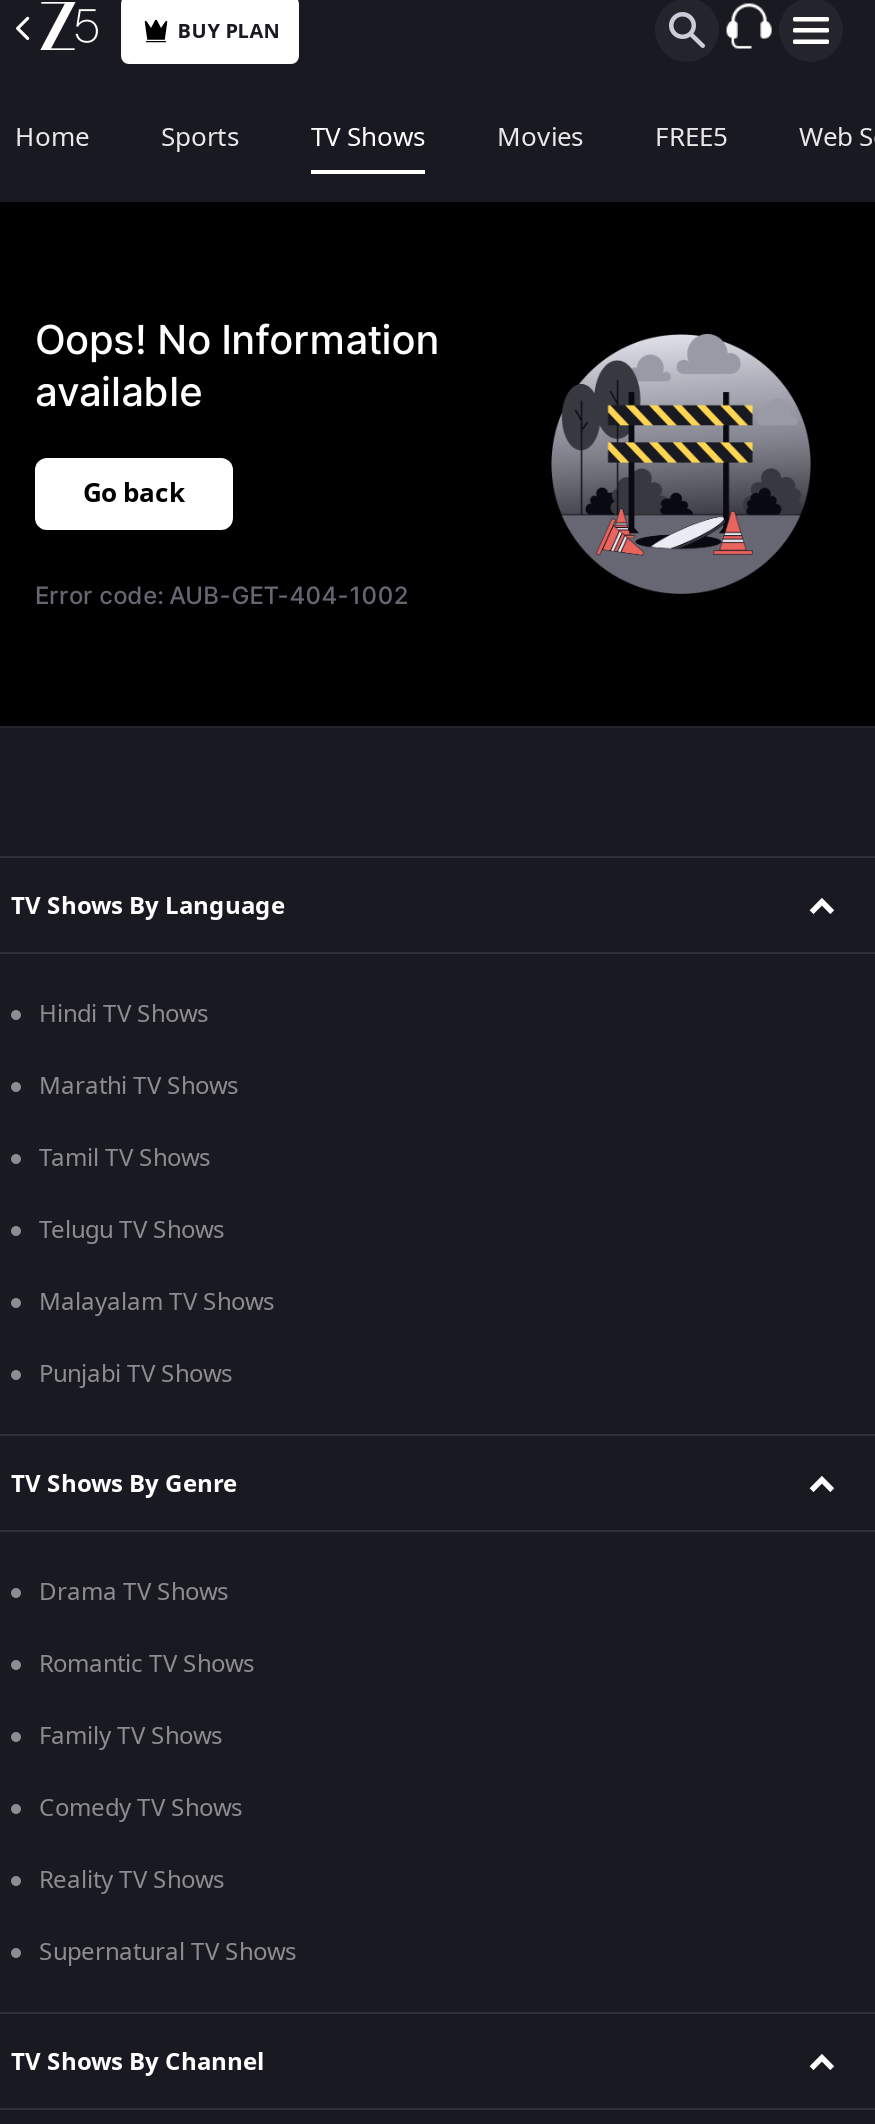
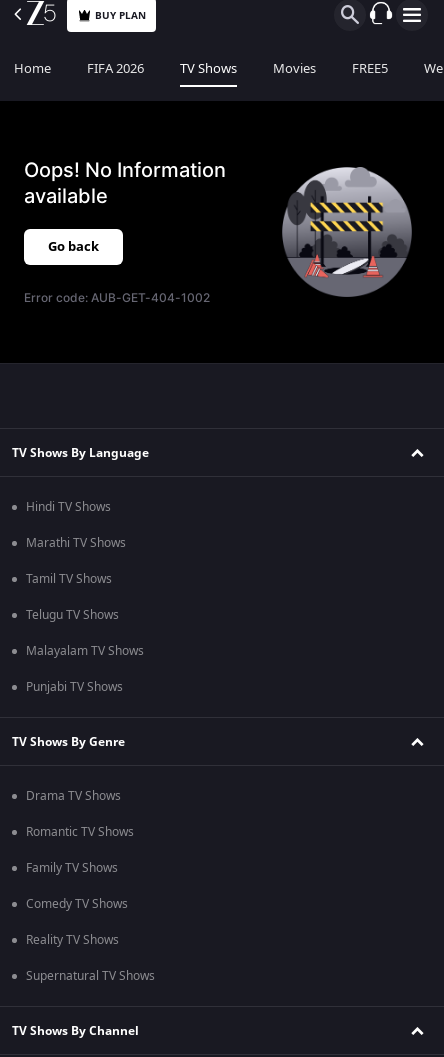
[161,118,239,156] Sports -> [87,59,144,78] FIFA 2026

